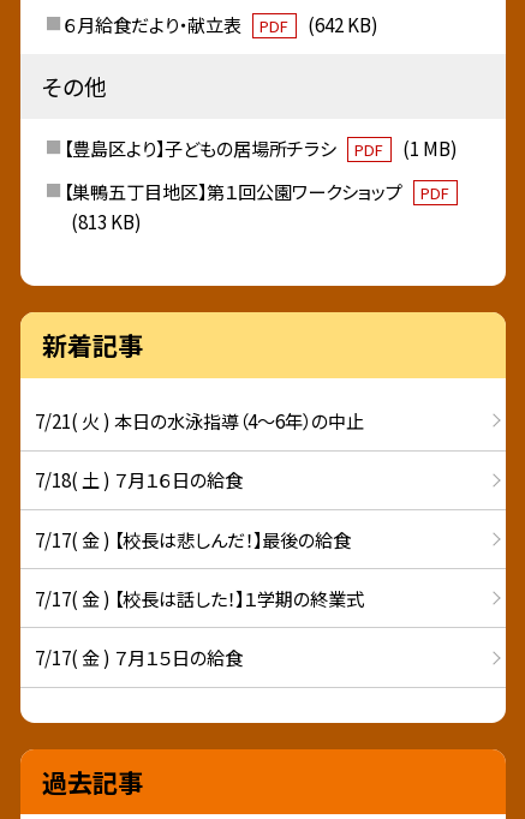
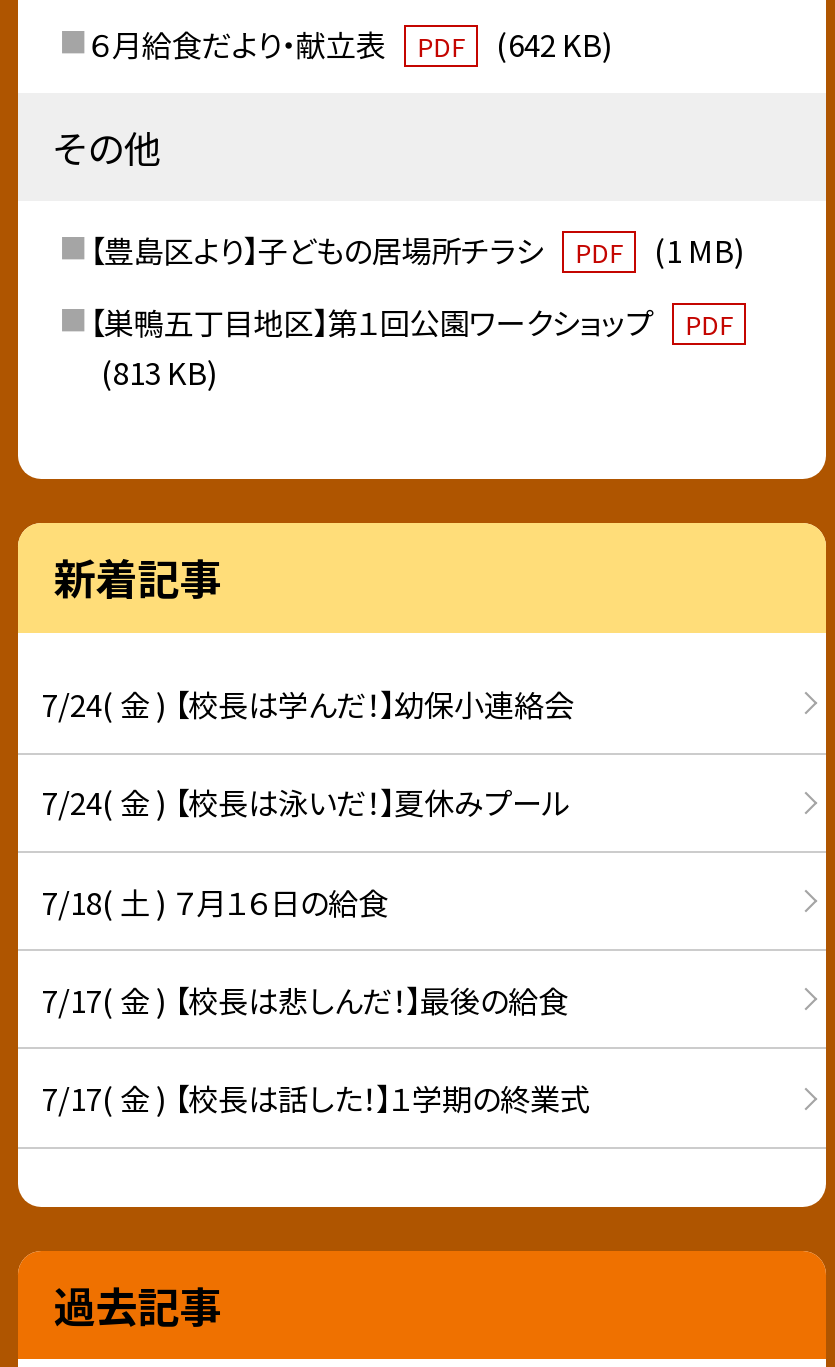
[35,407,364,433] 7/21( 火 ) 本日の水泳指導（4〜6年）の中止 -> [42,681,574,823] 7/24( 金 ) 【校長は学んだ！】幼保小連絡会 | 7/24( 金 ) 【校長は泳いだ！】夏休みプール
moved [35,466,364,611] -> [42,878,590,1119]: 7/18( 土 ) ７月１６日の給食 | 7/17( 金 ) 【校長は悲しんだ！】最後の給食 | 7/17( 金 ) 【校長は話した！】１学期の終業式
[35,644,243,670] 7/17( 金 ) ７月１５日の給食 -> none

